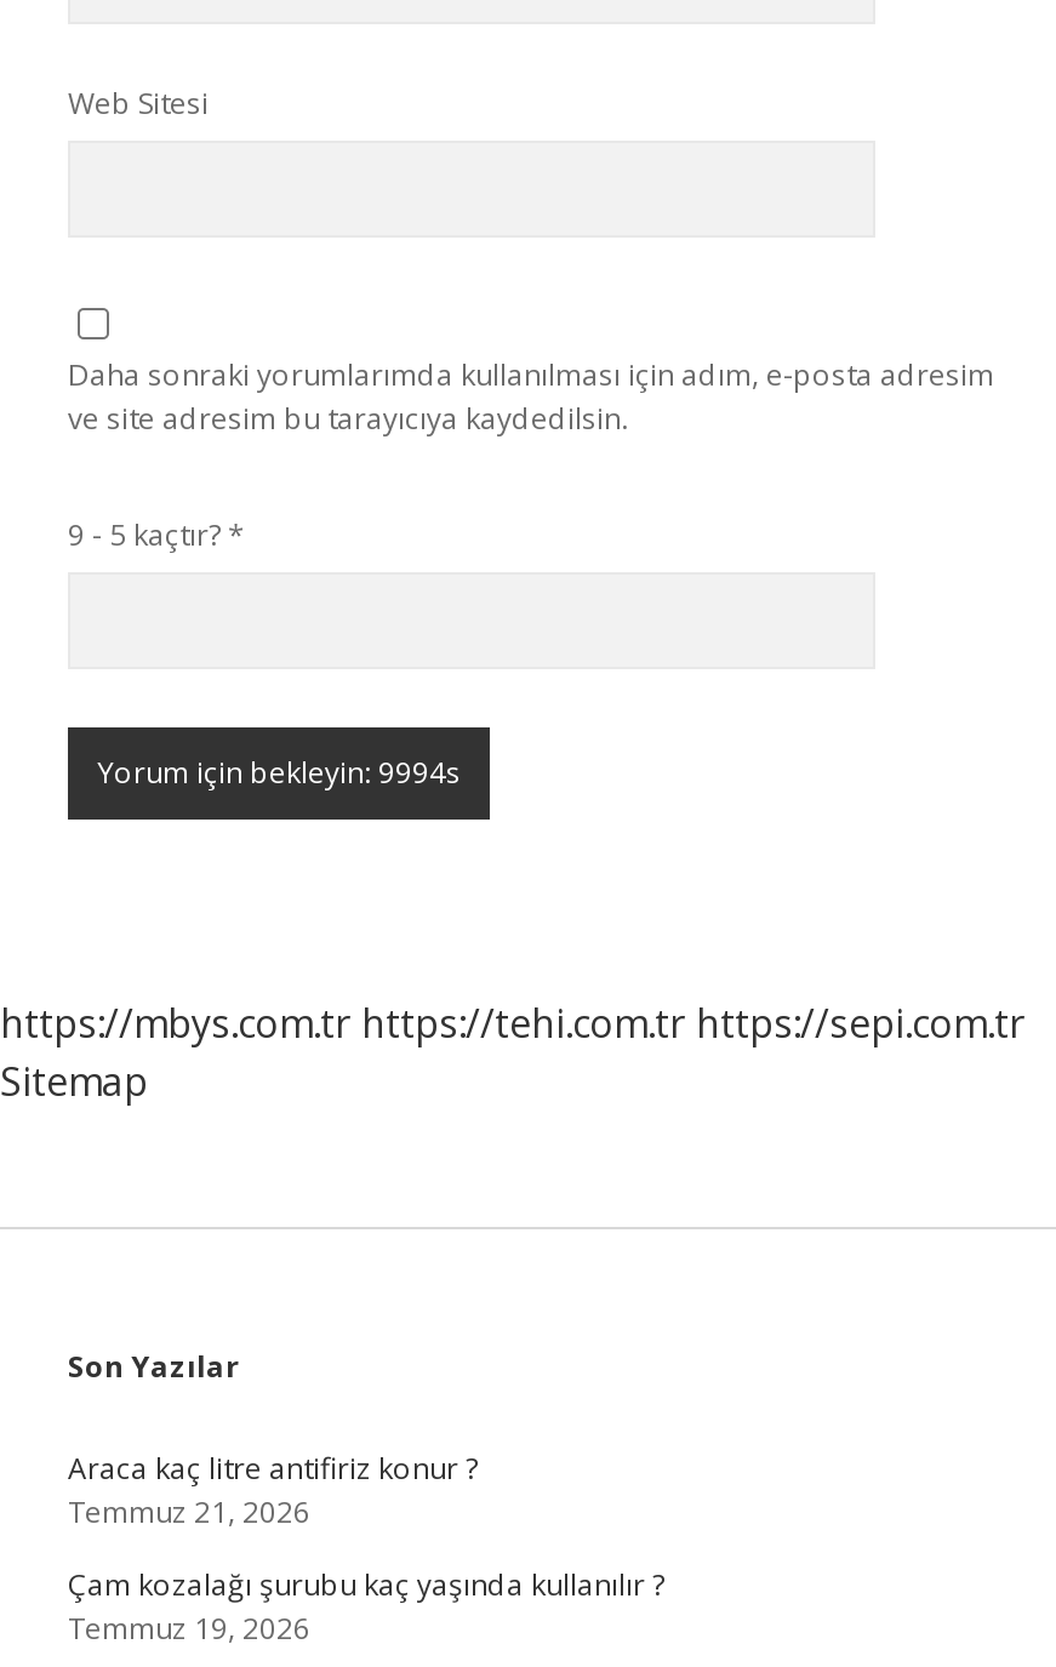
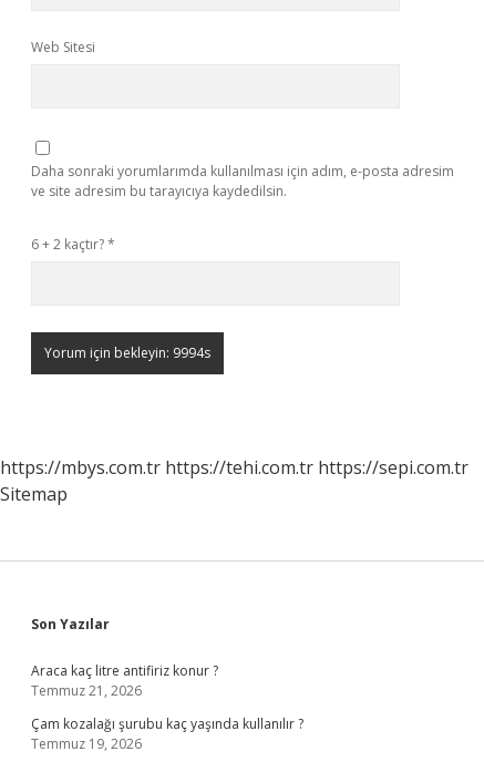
[68,514,245,555] 9 - 5 kaçtır? * -> [31,235,115,254] 6 + 2 kaçtır? *

